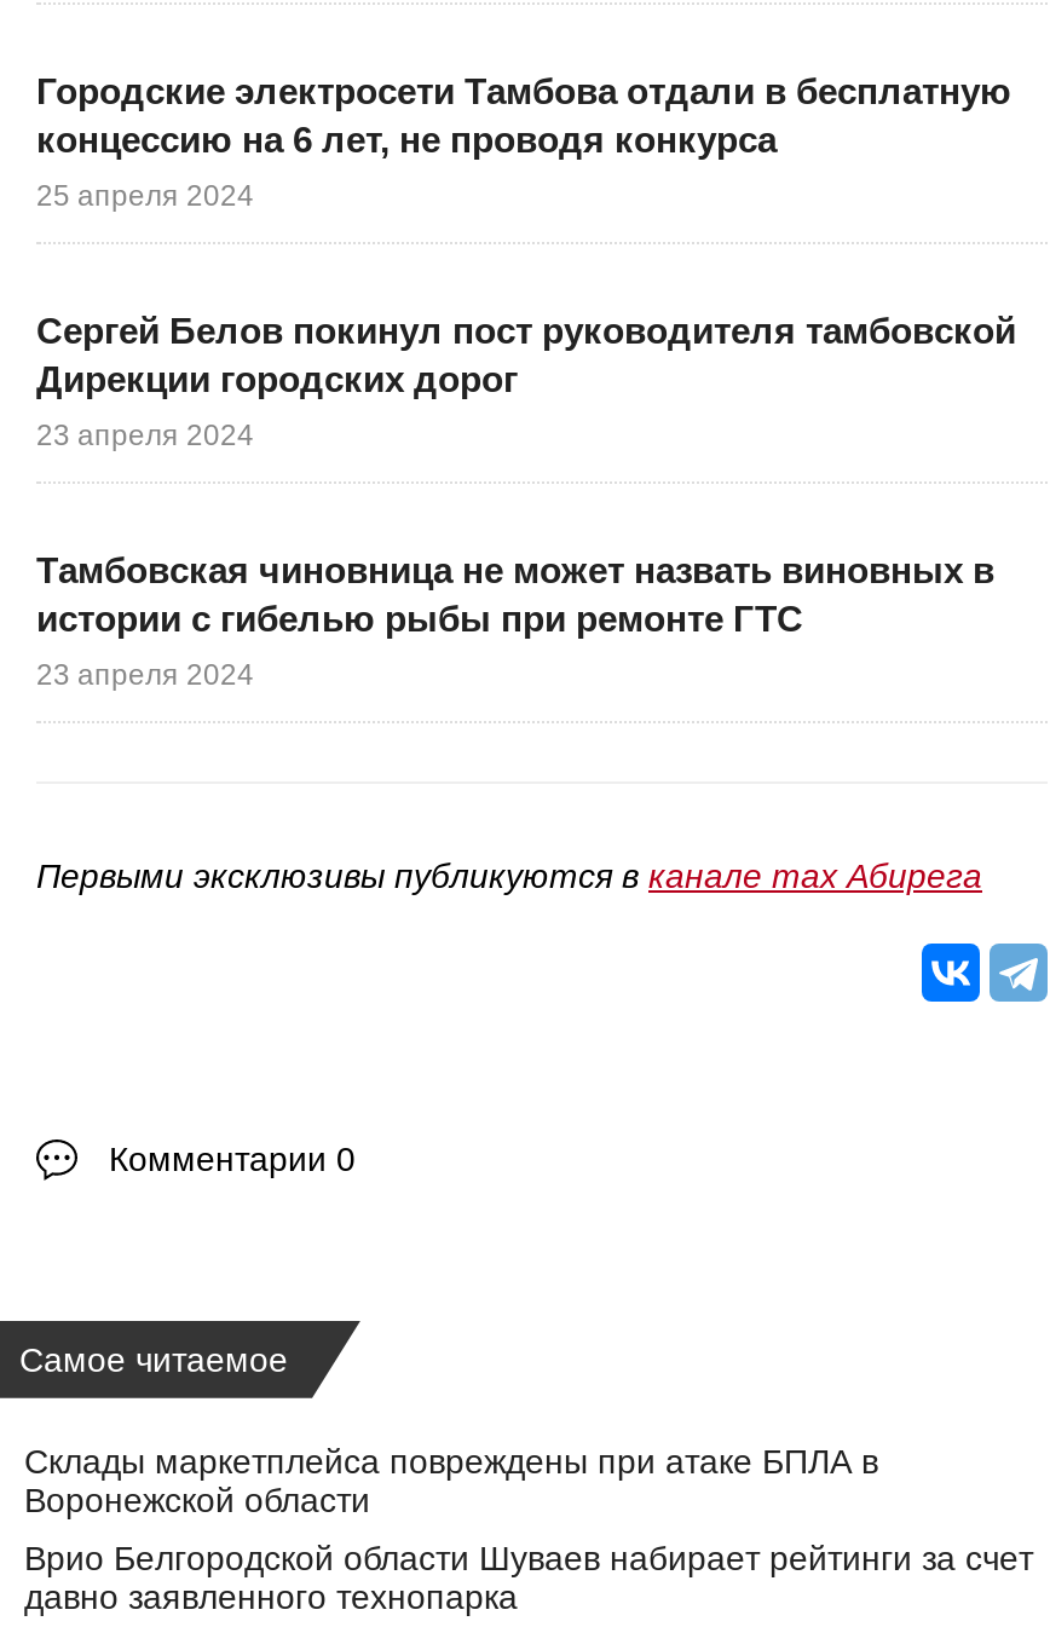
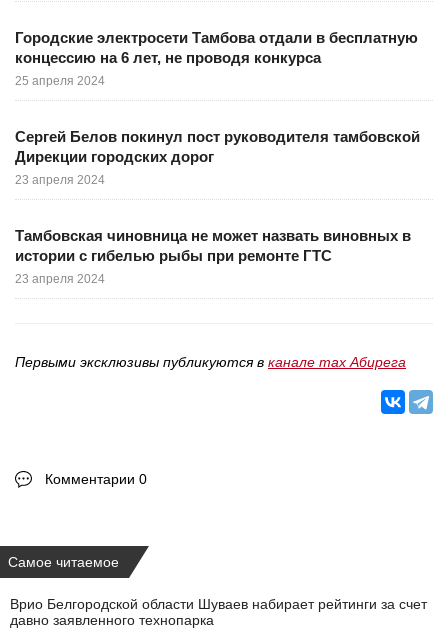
[24,1442,878,1519] Склады маркетплейса повреждены при атаке БПЛА в | Воронежской области -> none

